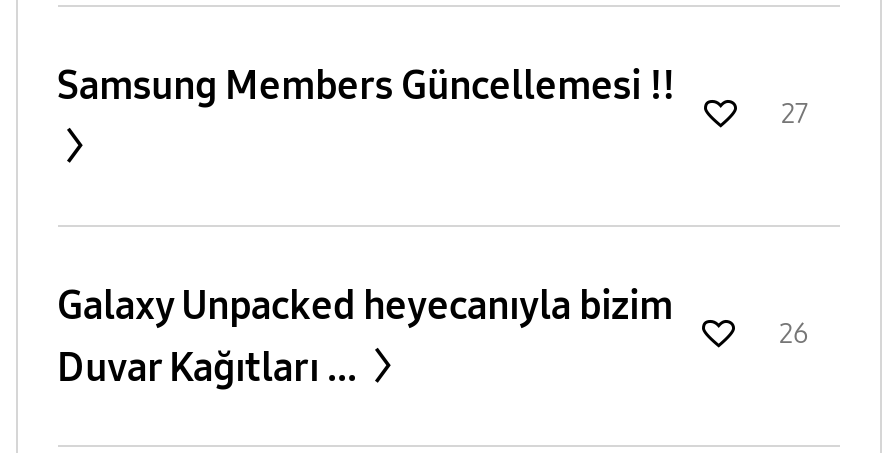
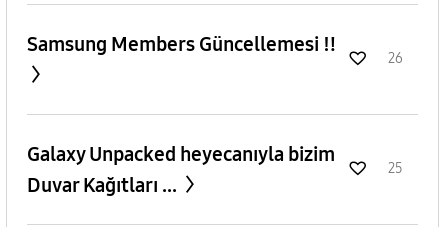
[781,96,809,130] 27 -> [387,49,402,66] 26
[779,316,809,350] 26 -> [387,159,402,176] 25

